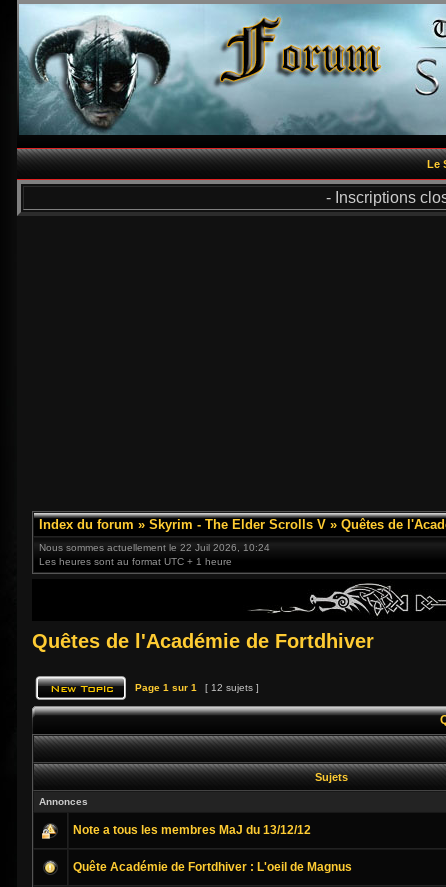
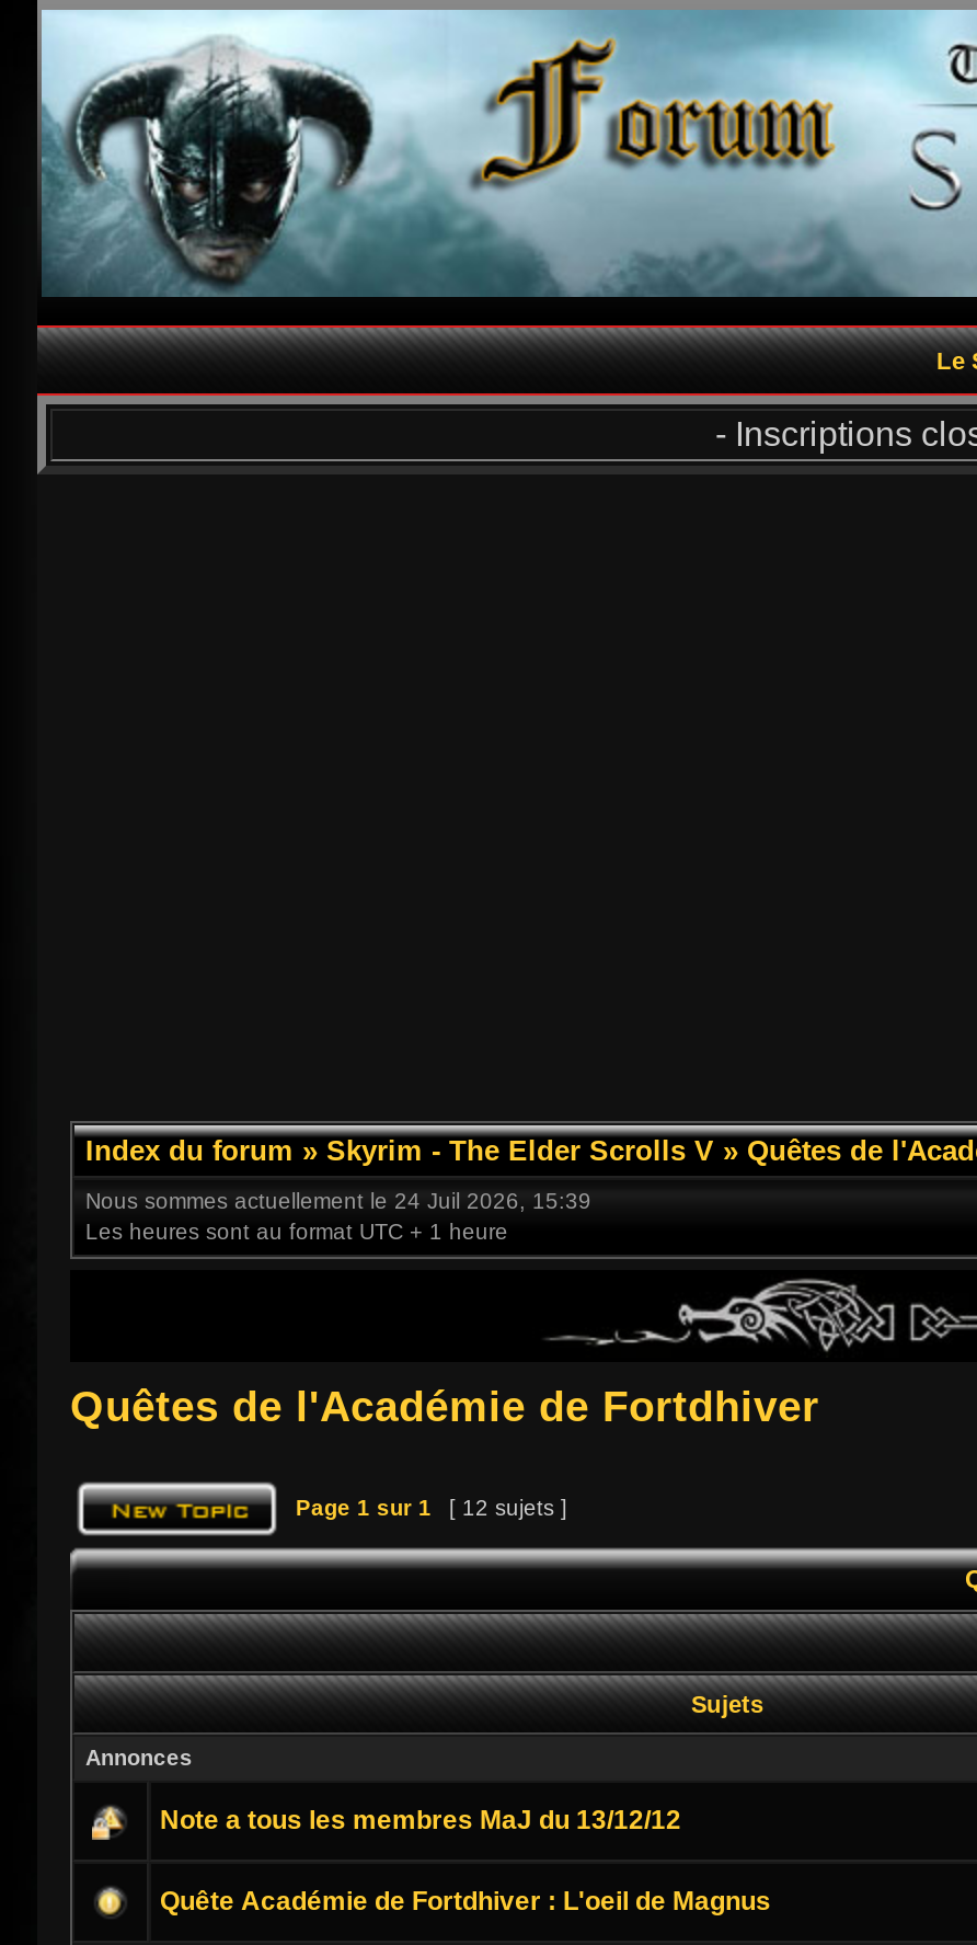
[39,542,270,553] Nous sommes actuellement le 22 Juil 2026, 10:24 -> [85,1189,591,1213] Nous sommes actuellement le 24 Juil 2026, 15:39

